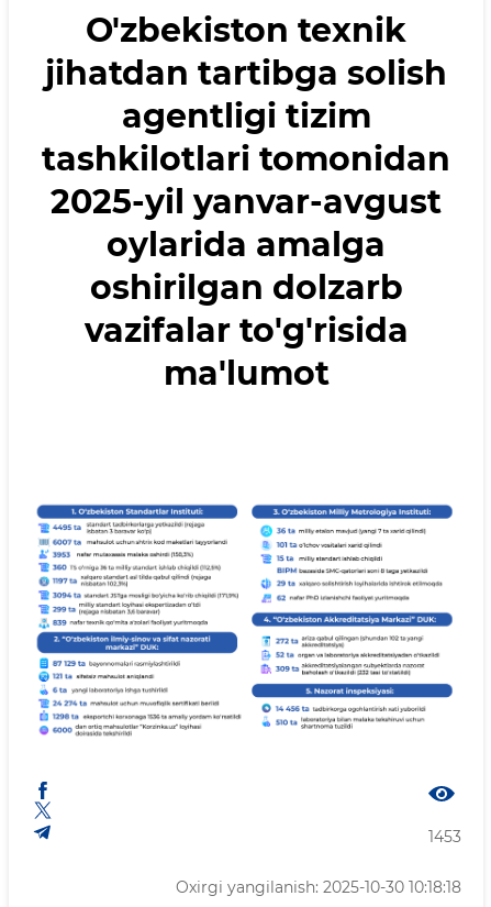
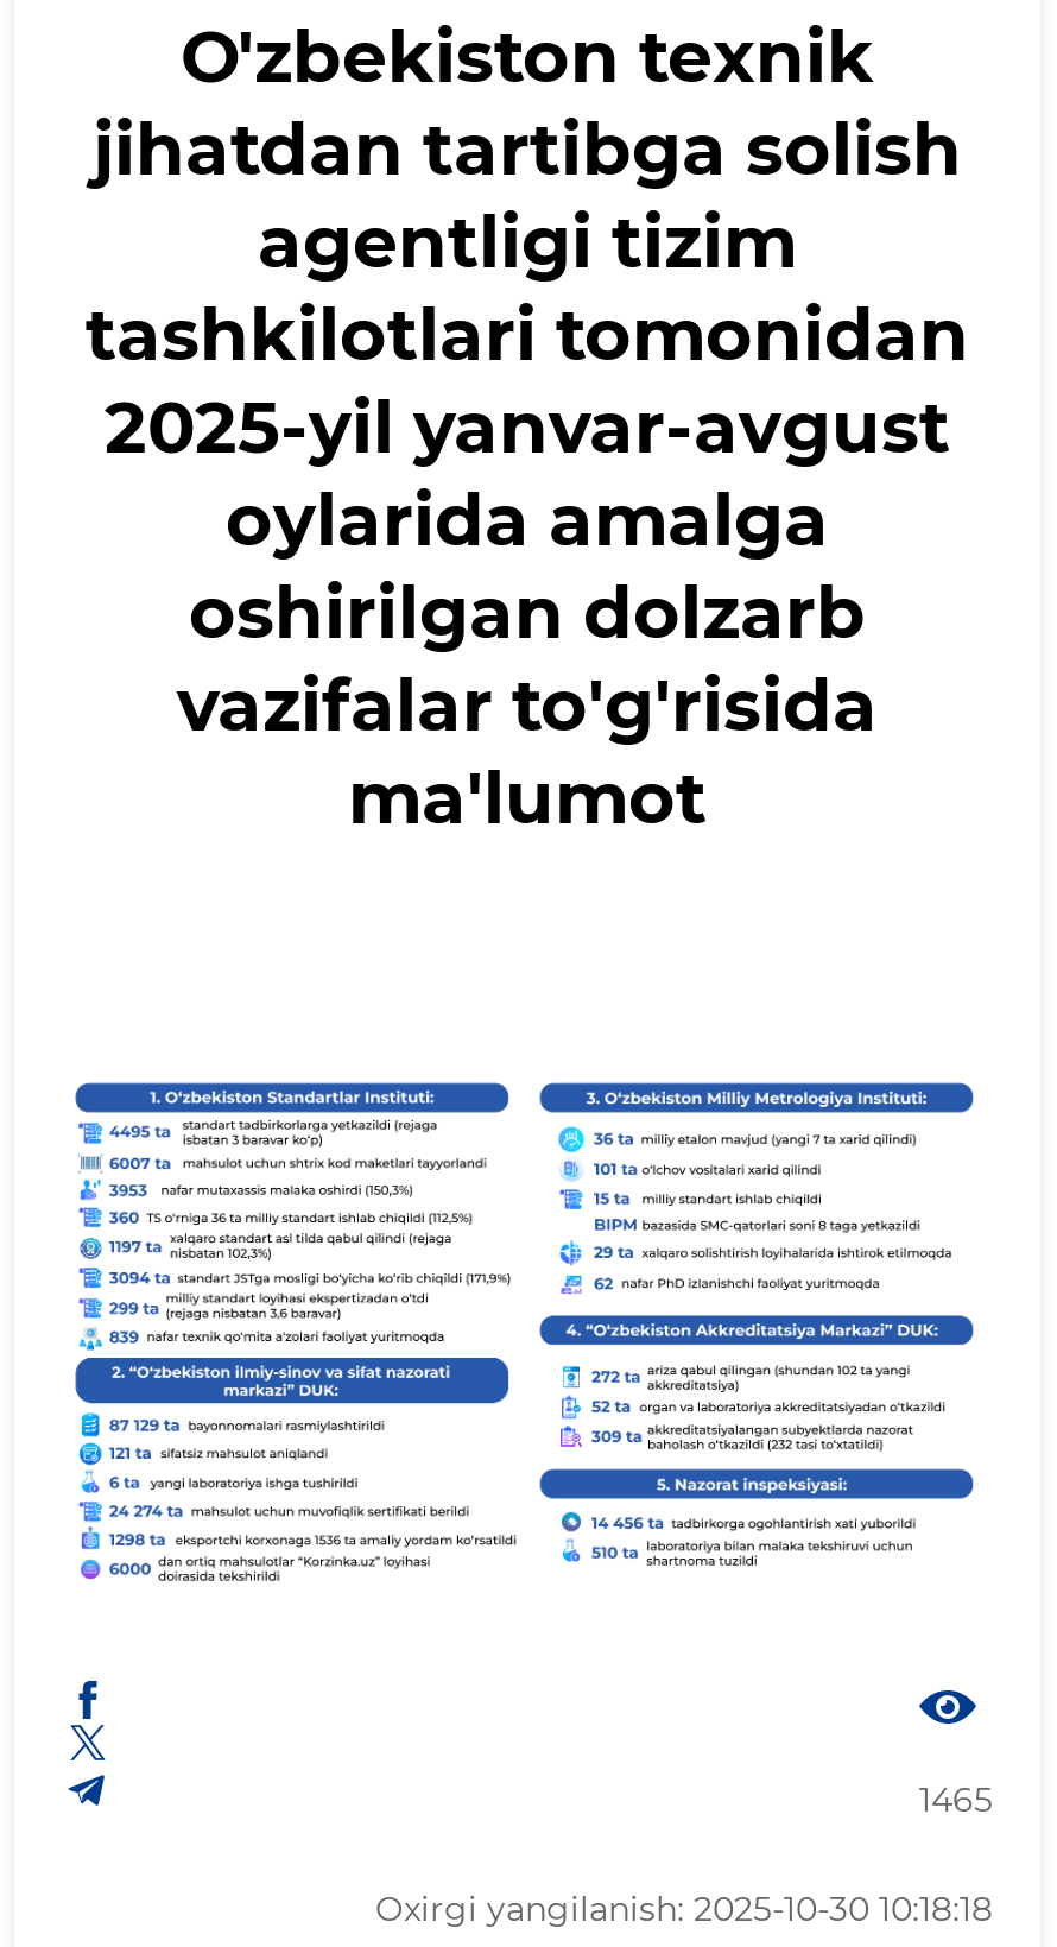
[428,827,461,847] 1453 -> [919,1779,993,1821] 1465

